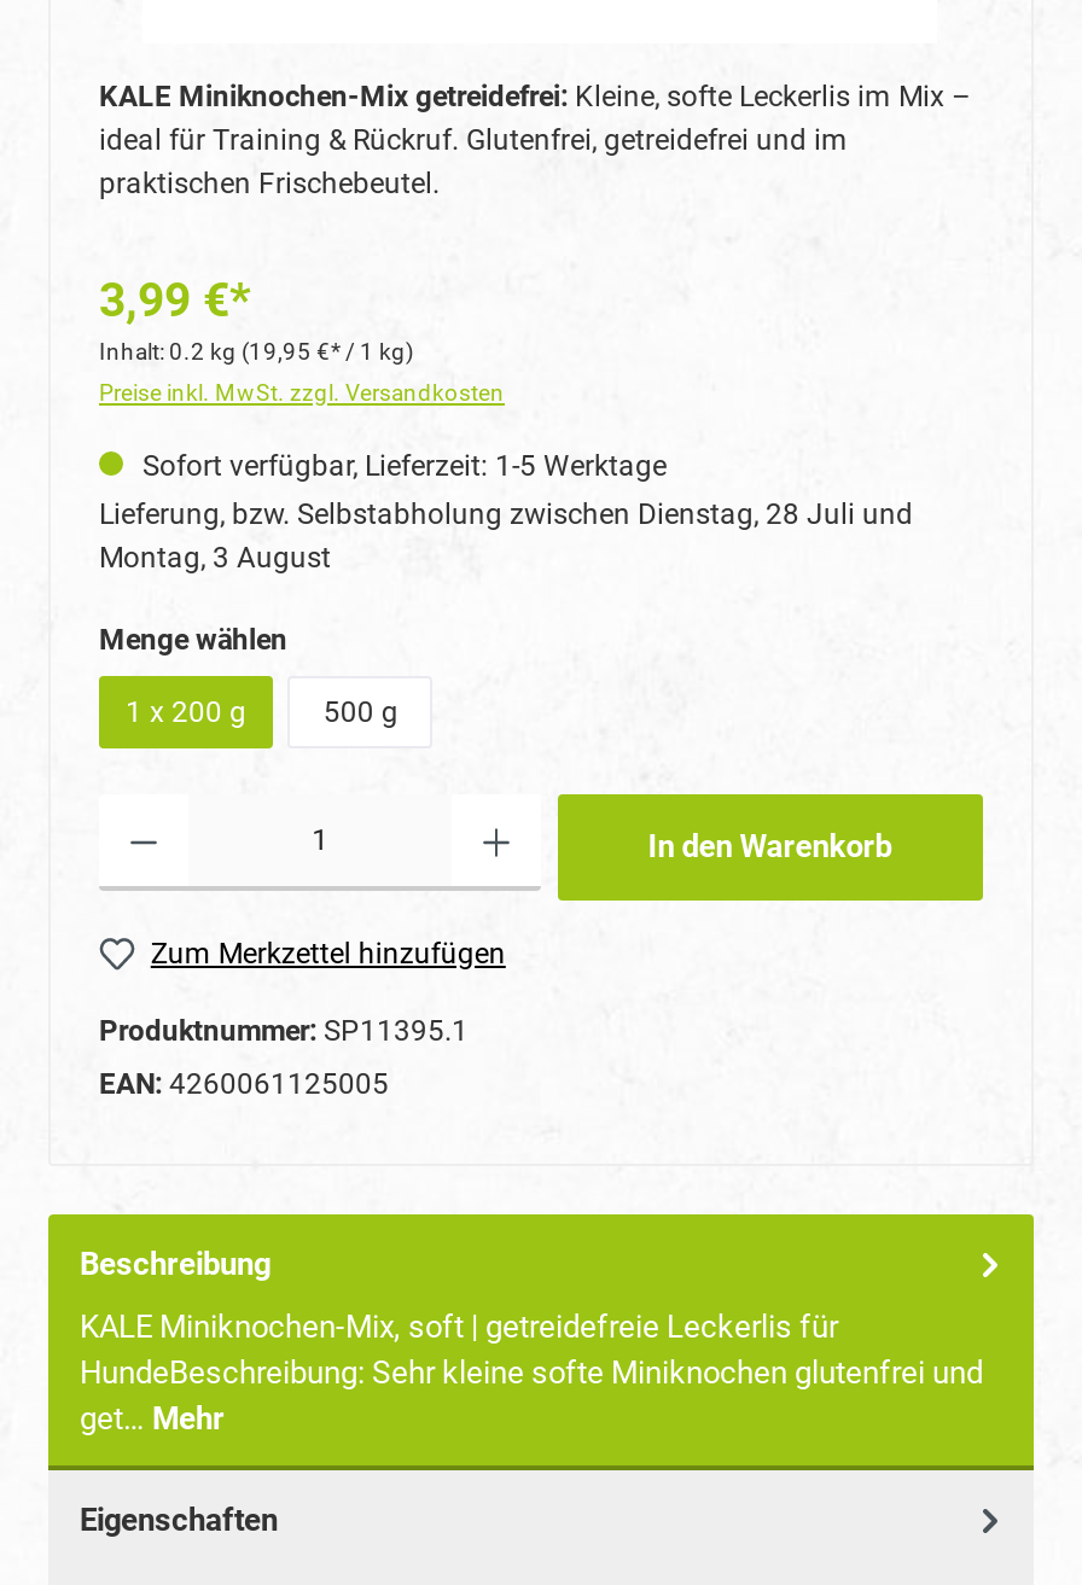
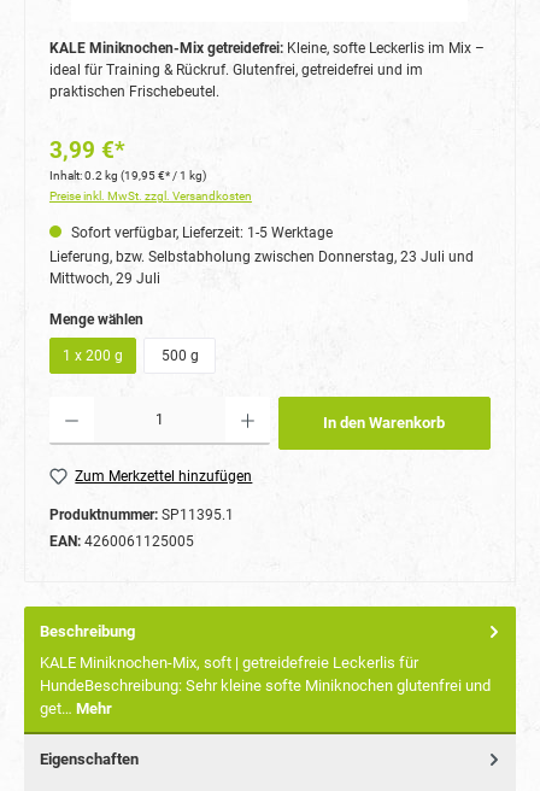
[99,496,913,573] Lieferung, bzw. Selbstabholung zwischen Dienstag, 28 Juli und | Montag, 3 August -> [49,248,474,286] Lieferung, bzw. Selbstabholung zwischen Donnerstag, 23 Juli und | Mittwoch, 29 Juli

